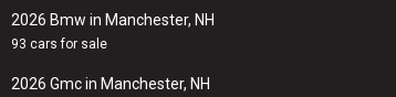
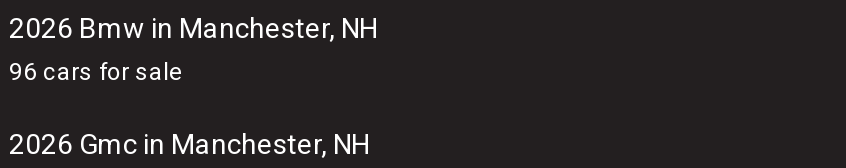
[11,36,107,52] 93 cars for sale -> [9,58,183,86] 96 cars for sale

